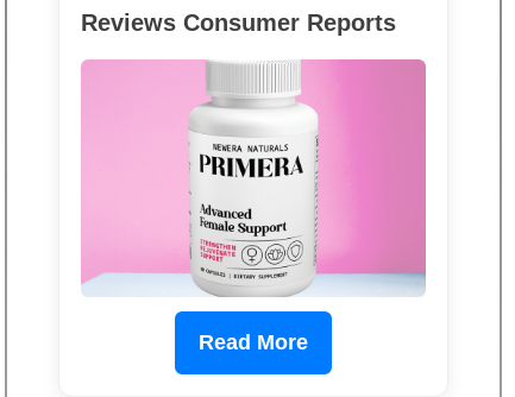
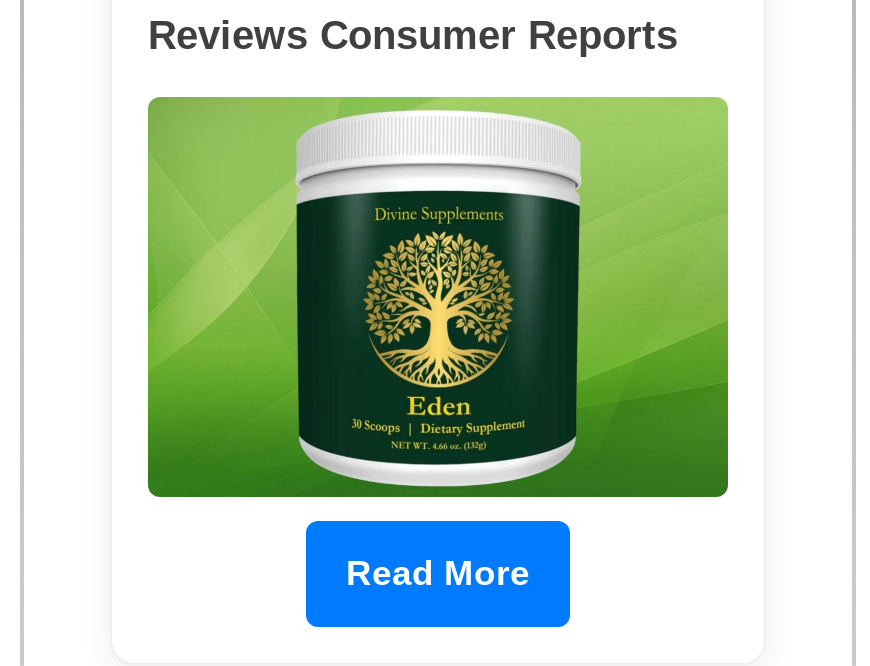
[81,59,427,297] [image] -> [146,96,730,500] [image]

